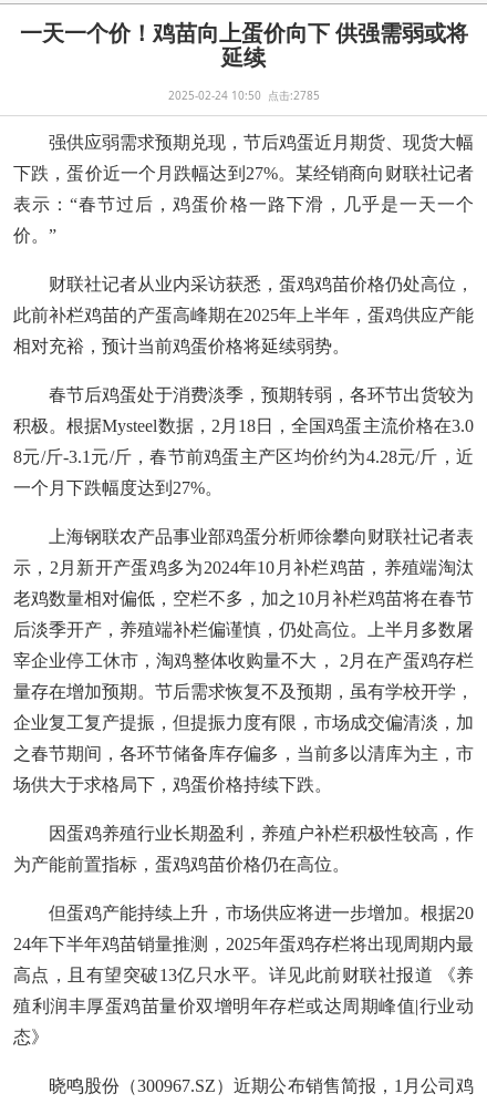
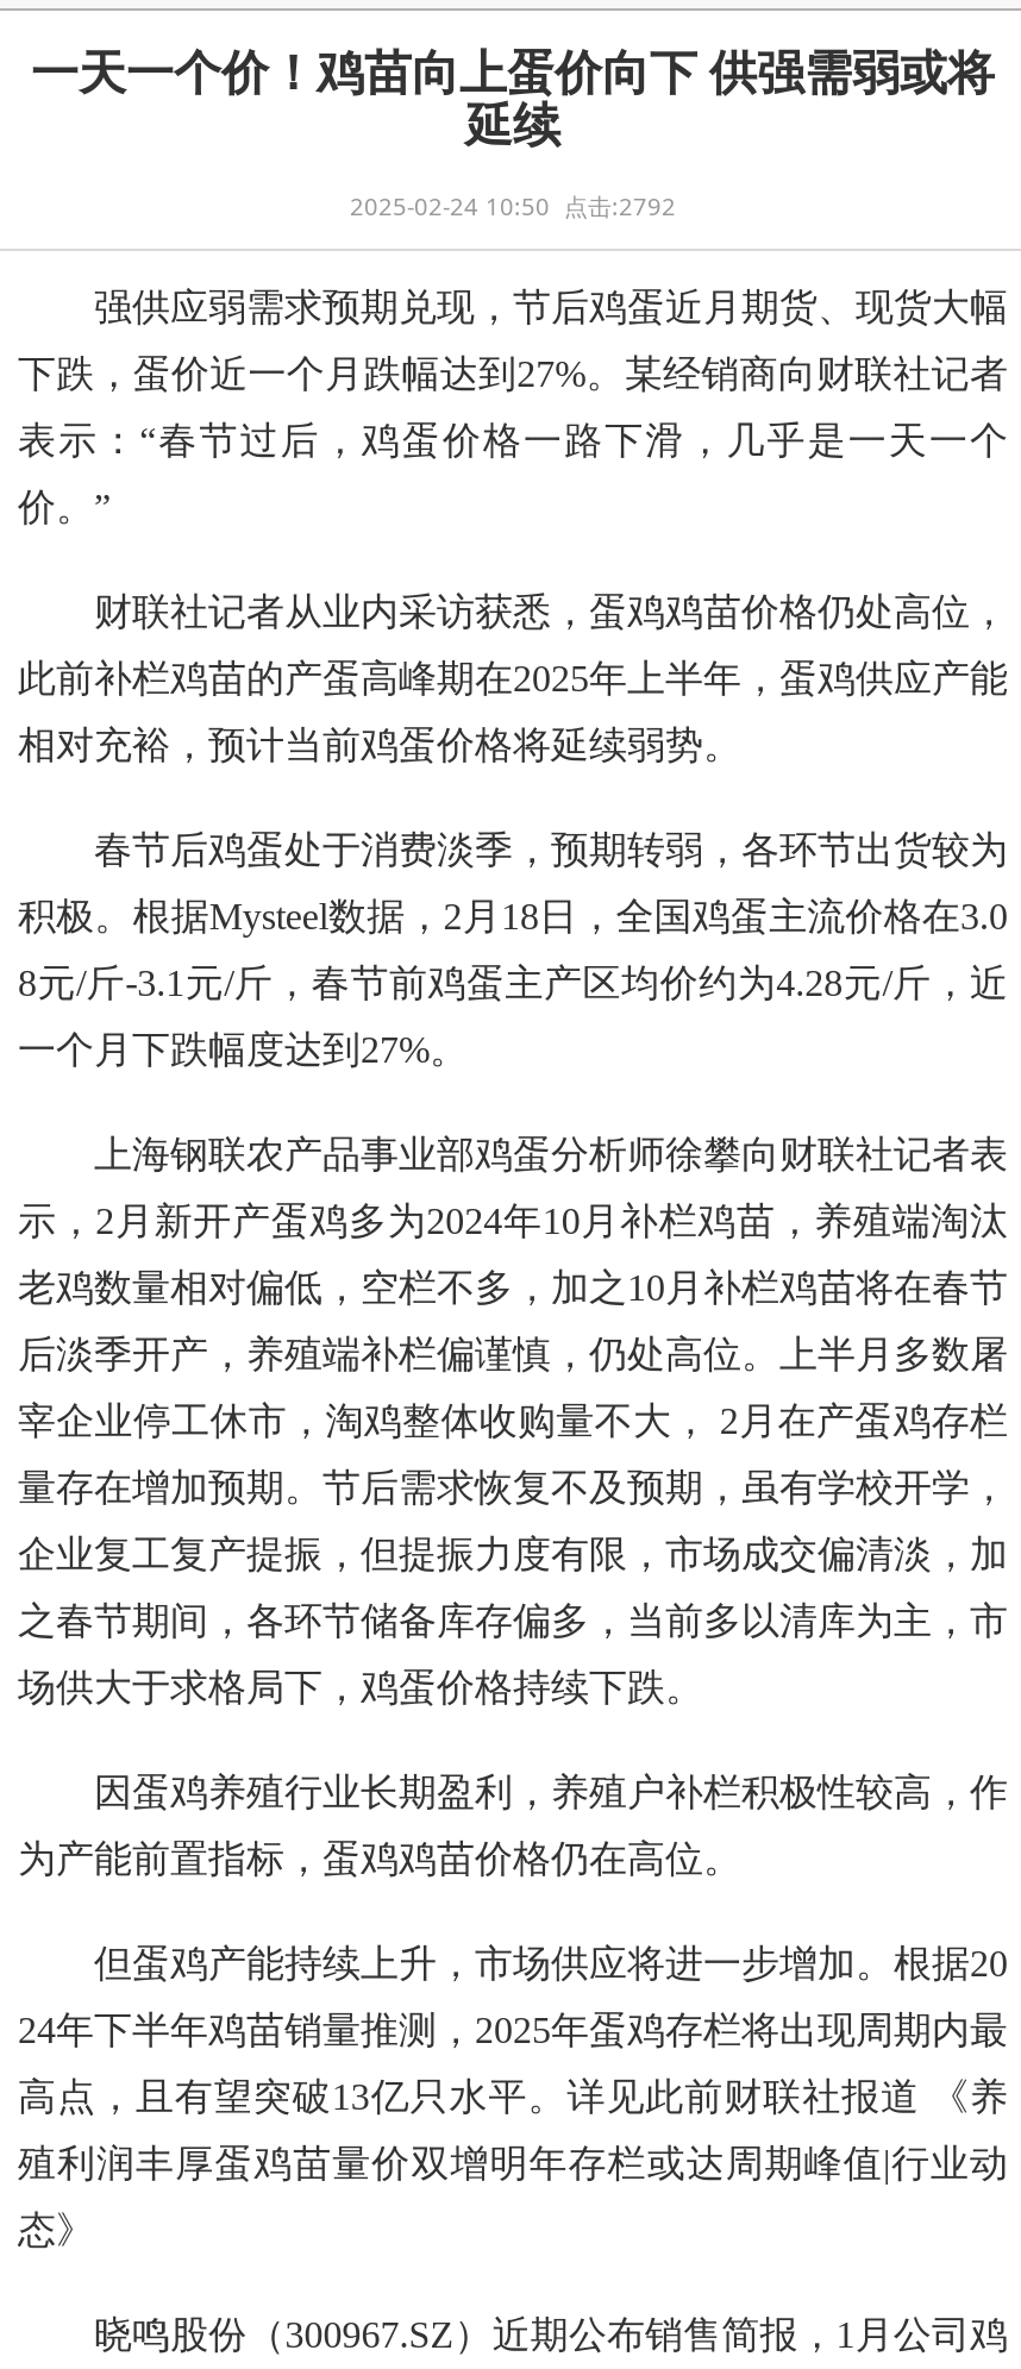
[168,87,319,103] 2025-02-24 10:50 点击:2785 -> [350,189,676,223] 2025-02-24 10:50 点击:2792

